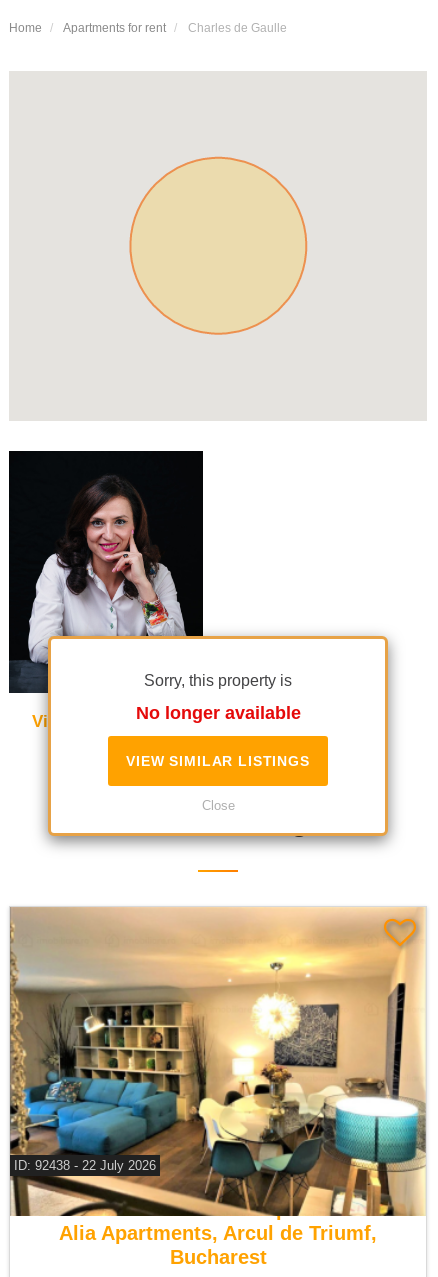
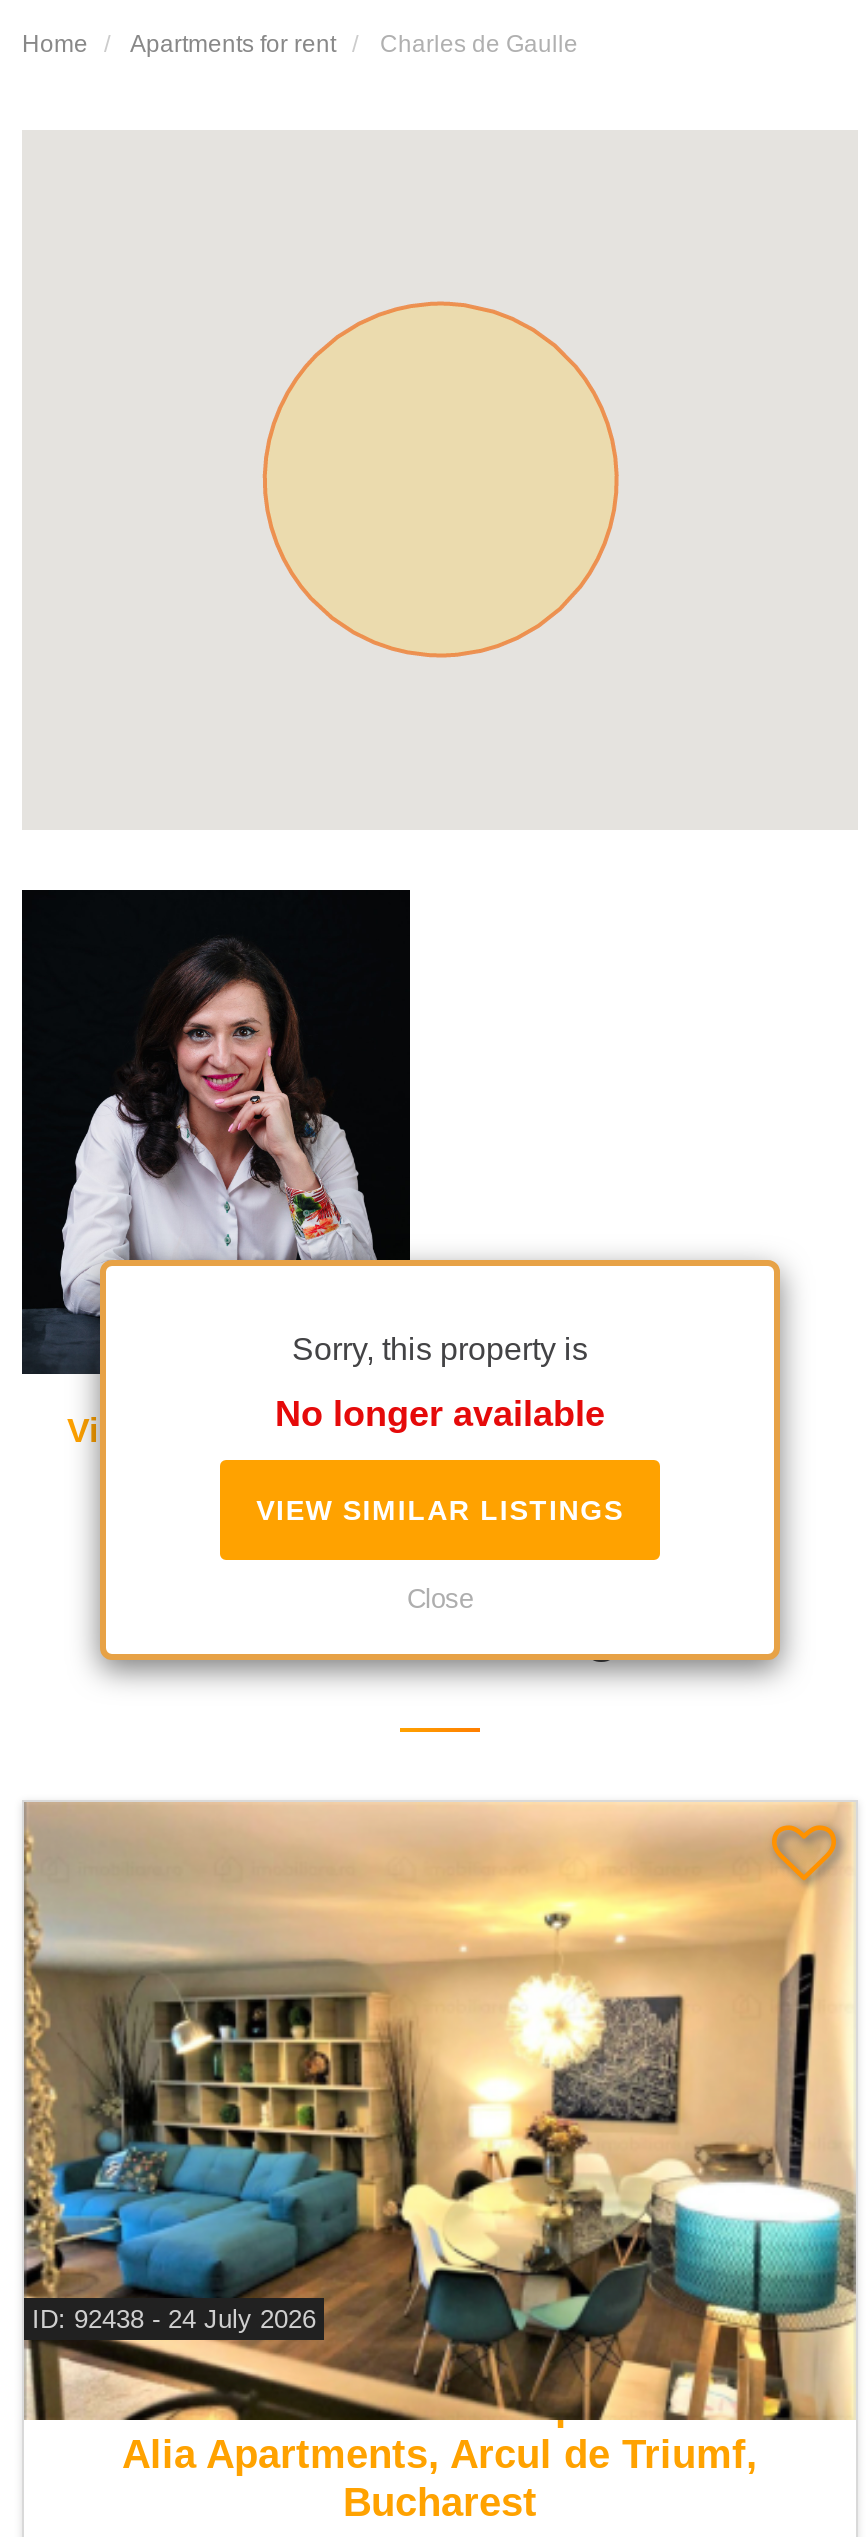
[14,1158,156,1173] ID: 92438 - 22 July 2026 -> [32,2304,316,2334] ID: 92438 - 24 July 2026

